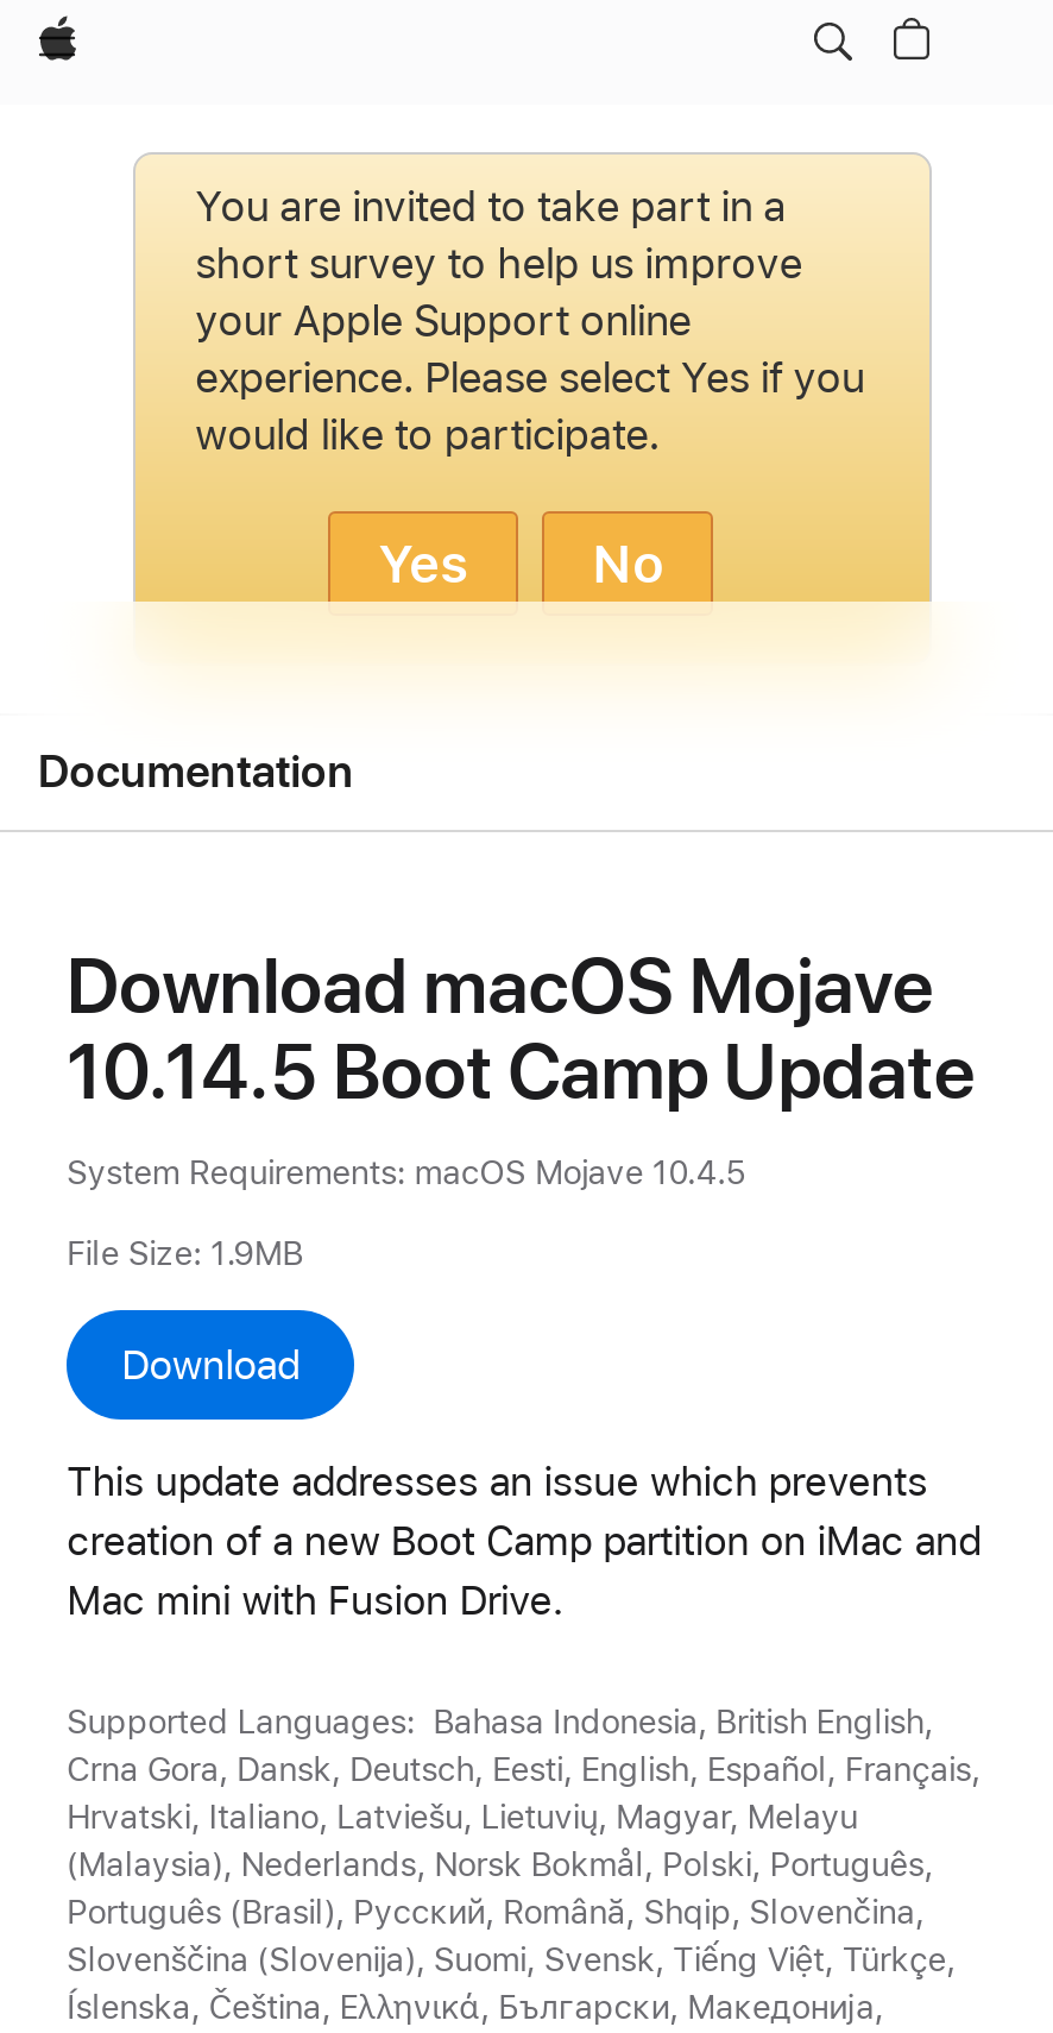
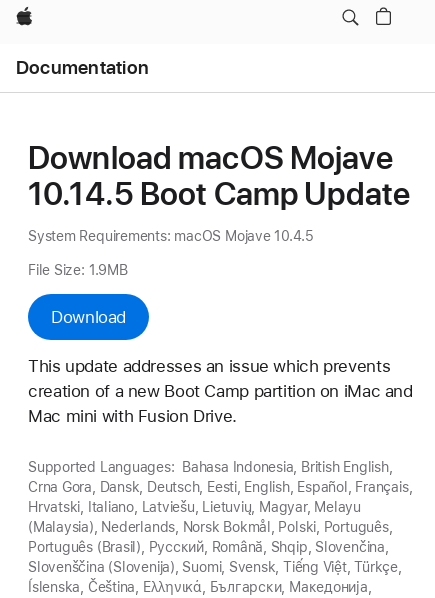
[133,152,932,668] [image] | You are invited to take part in a | short survey to help us improve | your Apple Support online | experience. Please select Yes if you | would like to participate. | Yes | No -> none

